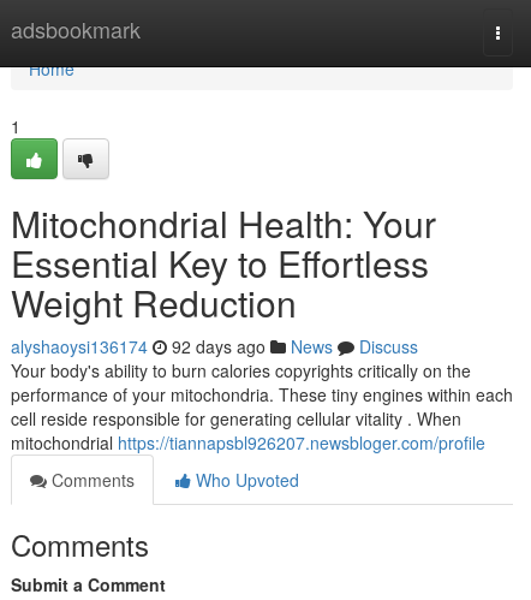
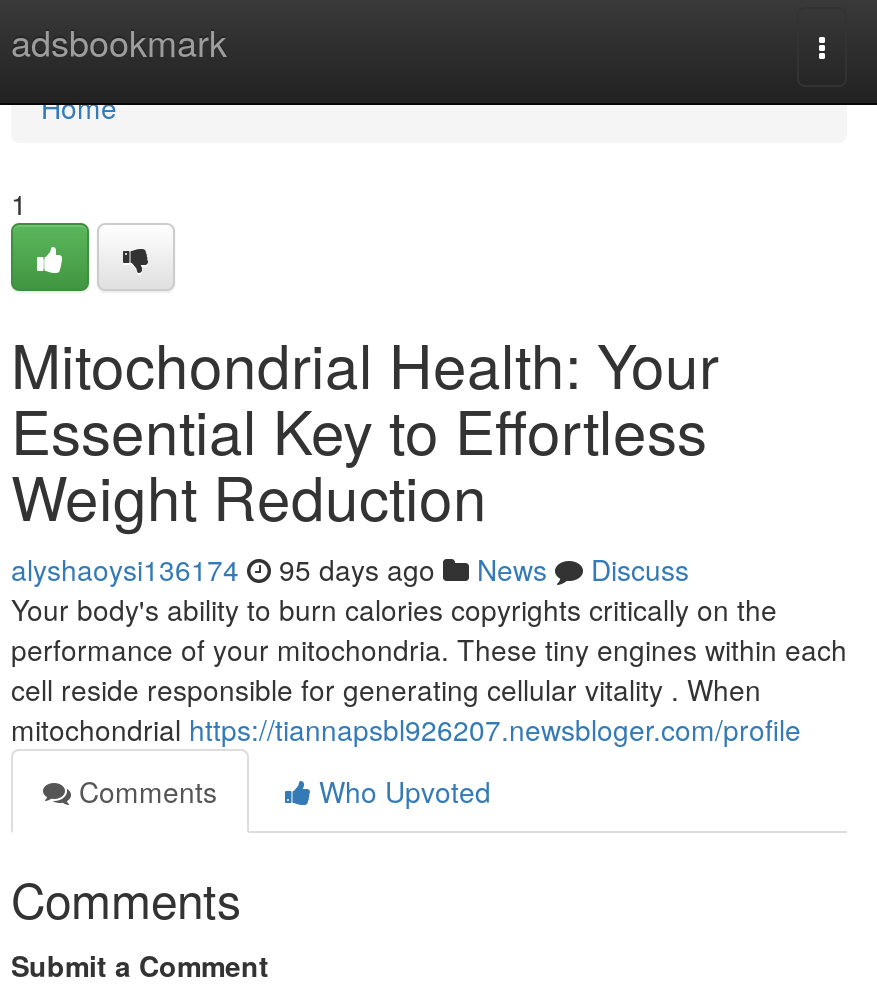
[11,334,418,358] alyshaoysi136174 92 days ago News Discuss -> [11,549,689,589] alyshaoysi136174 95 days ago News Discuss

